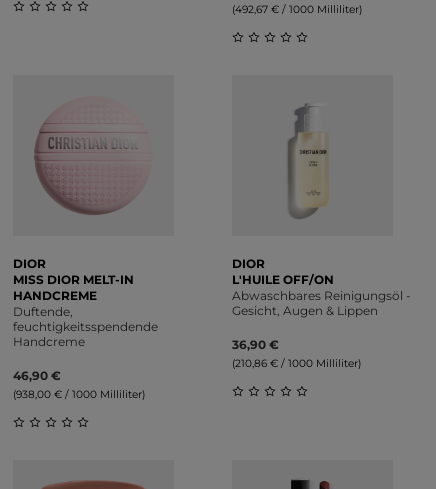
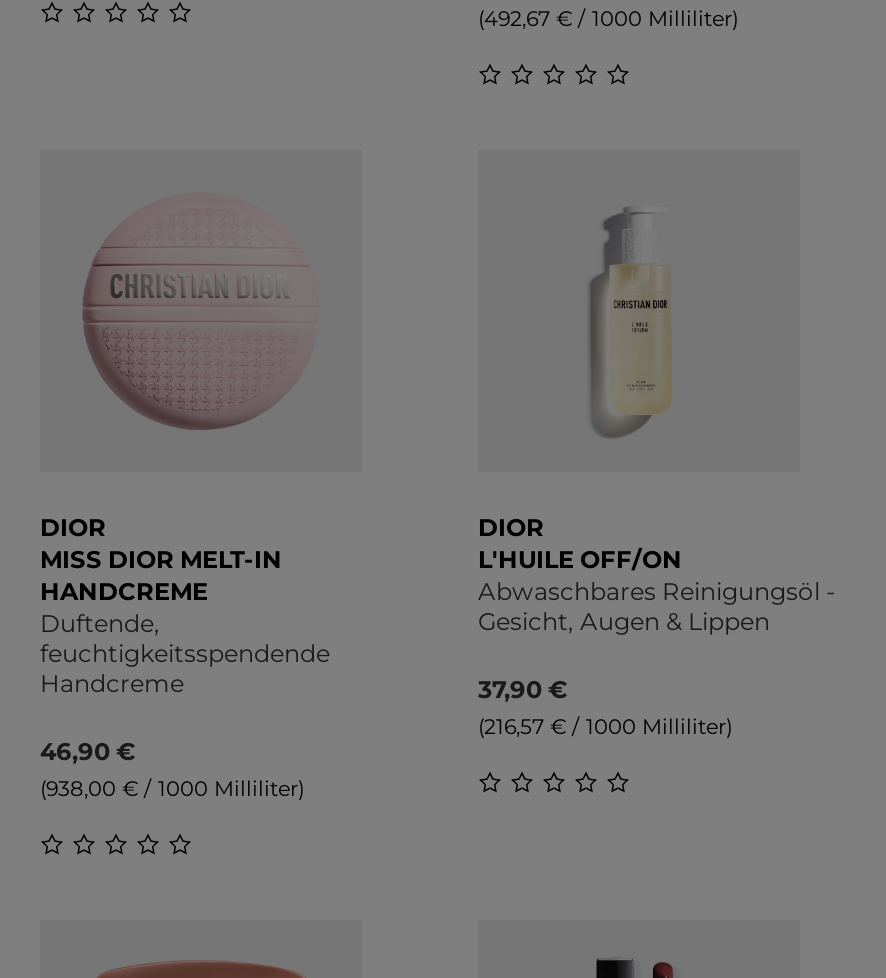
[232,337,279,352] 36,90 € -> [478,674,568,704] 37,90 €
[232,357,361,370] (210,86 € / 1000 Milliliter) -> [478,714,732,740] (216,57 € / 1000 Milliliter)

